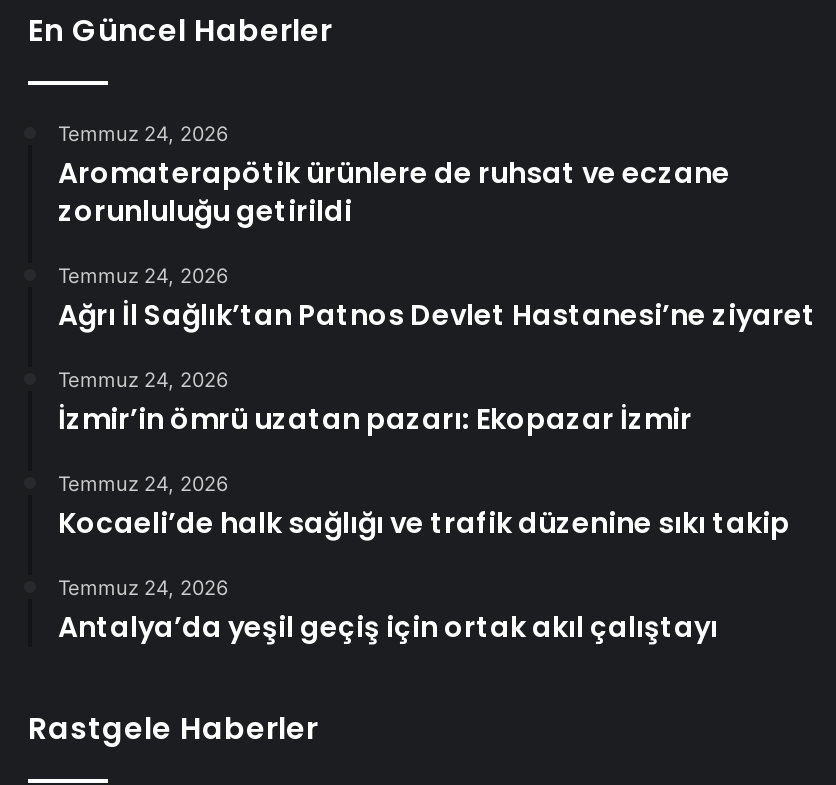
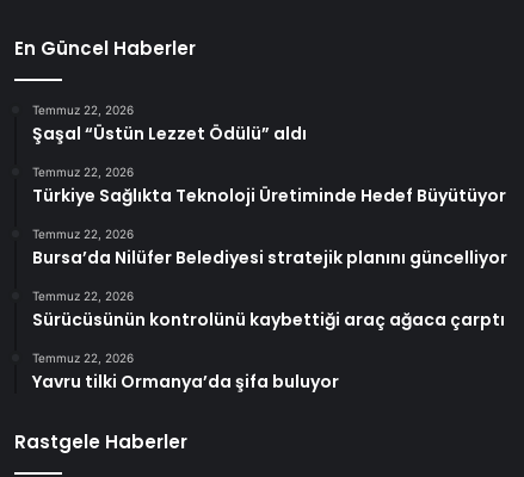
[58,121,730,231] Temmuz 24, 2026 | Aromaterapötik ürünlere de ruhsat ve eczane | zorunluluğu getirildi -> [32,102,307,145] Temmuz 22, 2026 | Şaşal “Üstün Lezzet Ödülü” aldı
[58,263,816,335] Temmuz 24, 2026 | Ağrı İl Sağlık’tan Patnos Devlet Hastanesi’ne ziyaret -> [32,164,506,207] Temmuz 22, 2026 | Türkiye Sağlıkta Teknoloji Üretiminde Hedef Büyütüyor
[58,367,692,439] Temmuz 24, 2026 | İzmir’in ömrü uzatan pazarı: Ekopazar İzmir -> [32,226,507,269] Temmuz 22, 2026 | Bursa’da Nilüfer Belediyesi stratejik planını güncelliyor
[58,471,790,543] Temmuz 24, 2026 | Kocaeli’de halk sağlığı ve trafik düzenine sıkı takip -> [32,288,505,331] Temmuz 22, 2026 | Sürücüsünün kontrolünü kaybettiği araç ağaca çarptı
[58,575,718,647] Temmuz 24, 2026 | Antalya’da yeşil geçiş için ortak akıl çalıştayı -> [32,350,339,393] Temmuz 22, 2026 | Yavru tilki Ormanya’da şifa buluyor

